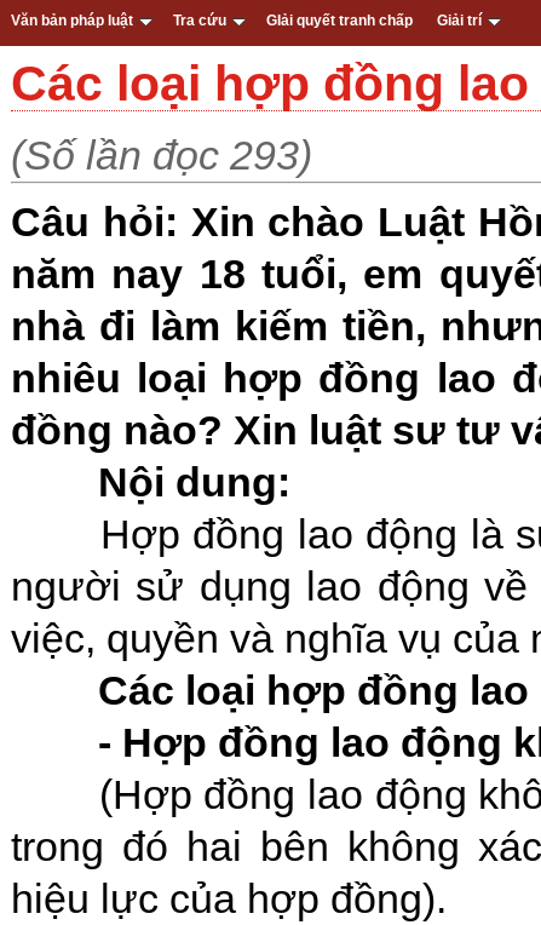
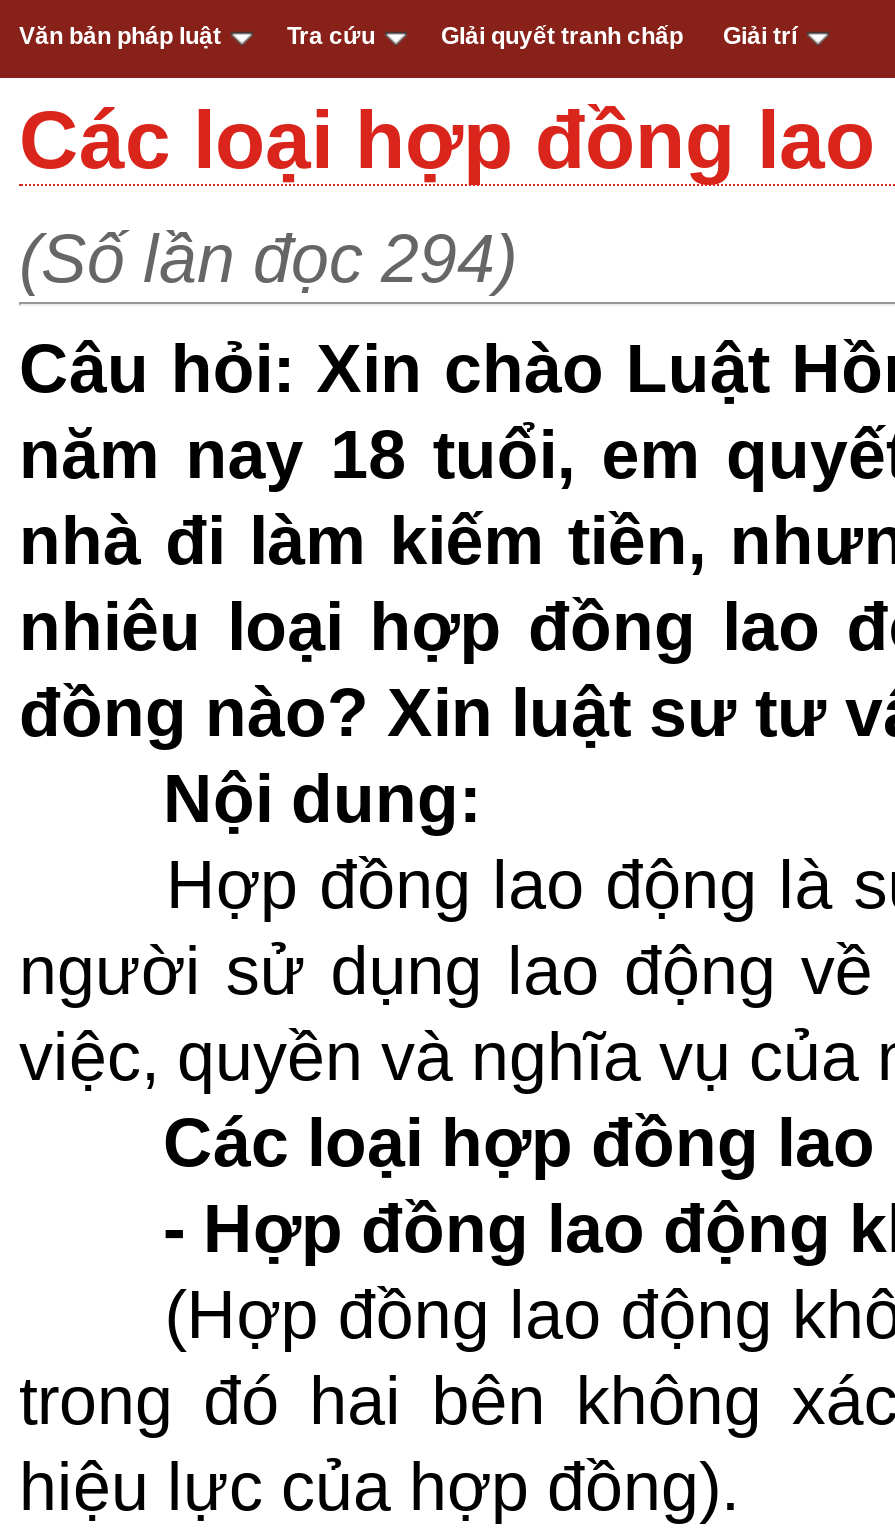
[11,132,312,178] (Số lần đọc 293) -> [19,220,517,296] (Số lần đọc 294)

